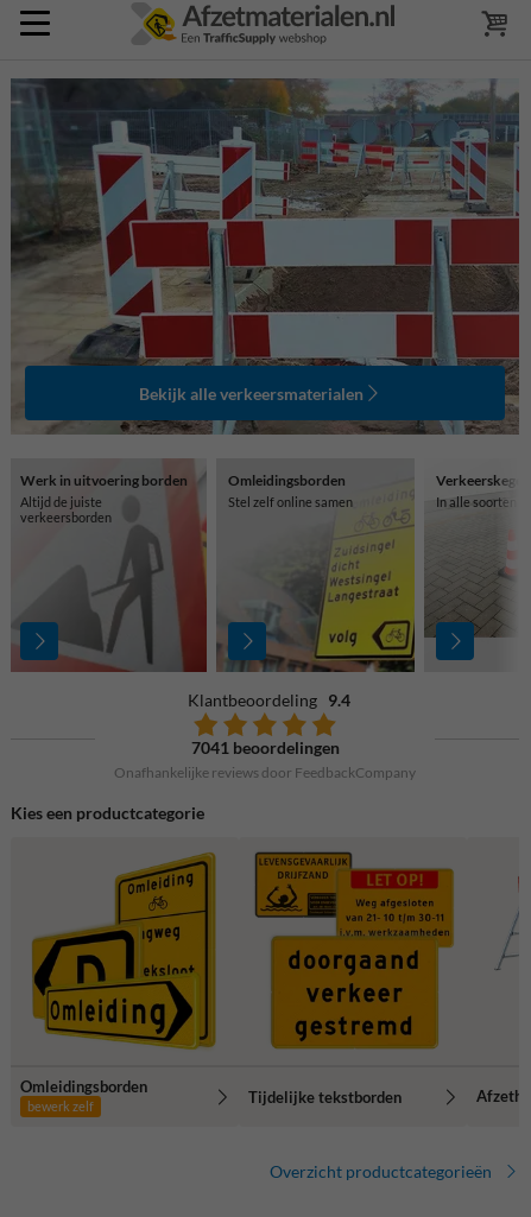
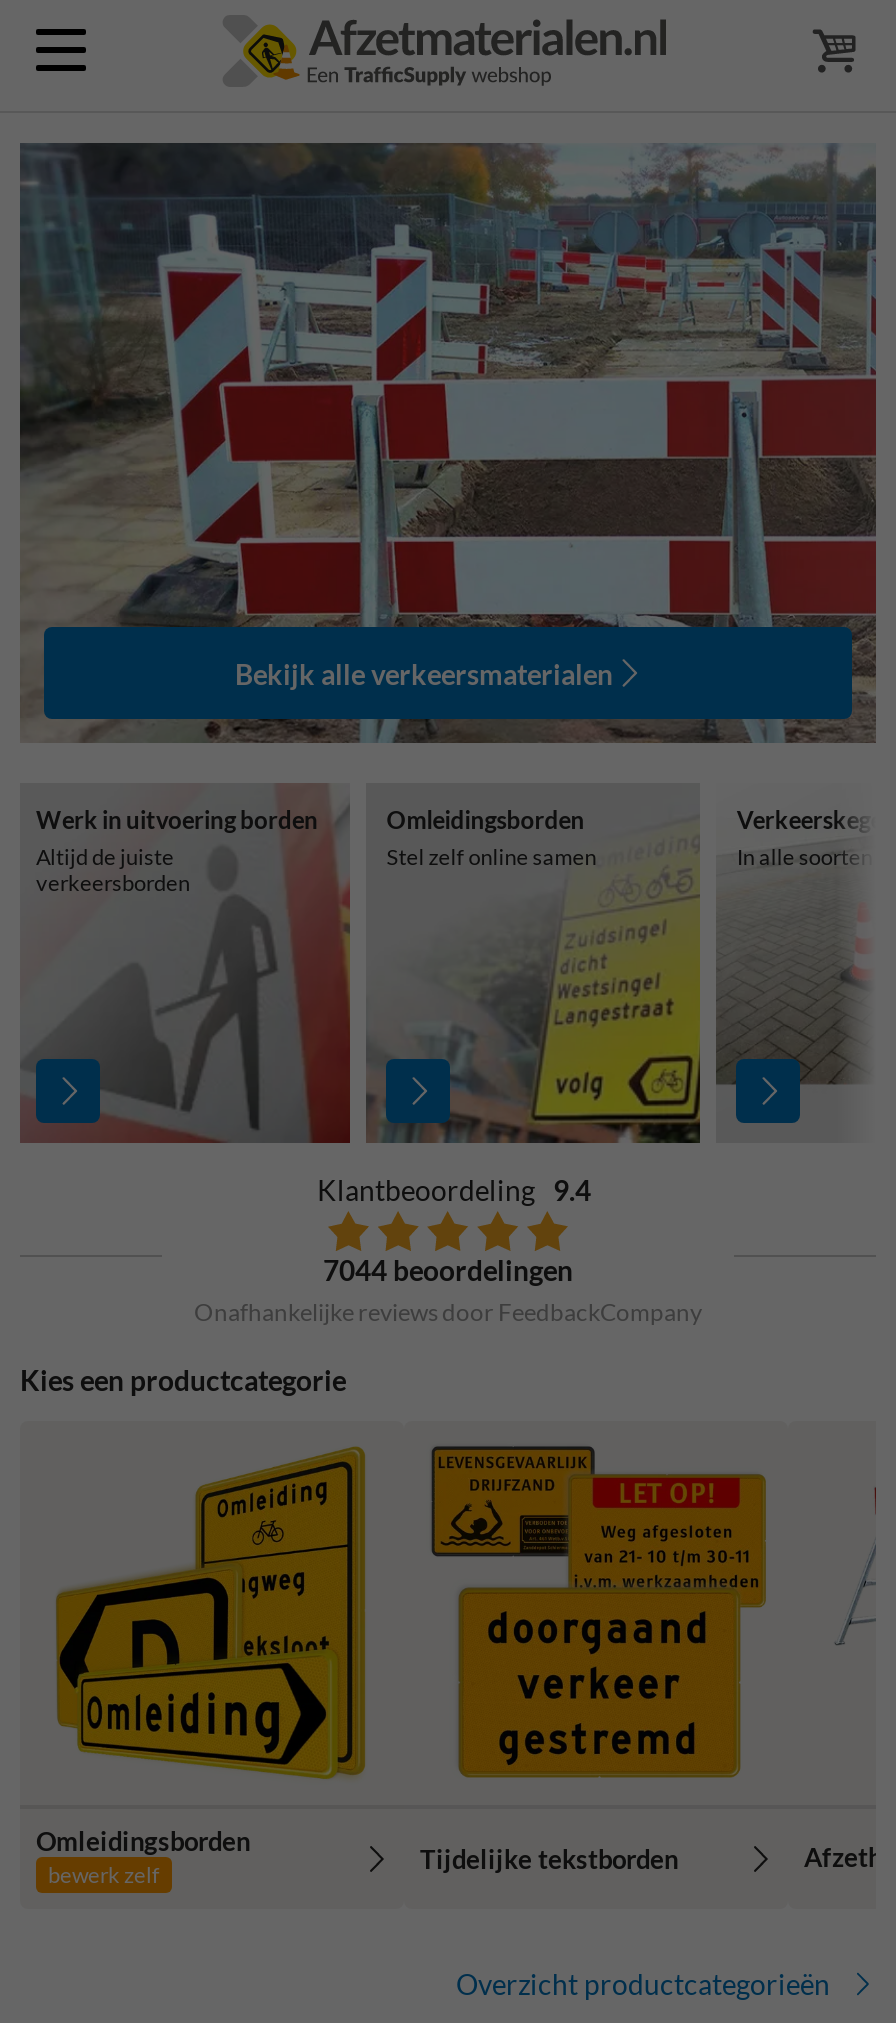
[191,737,339,757] 7041 beoordelingen -> [323,1253,573,1287] 7044 beoordelingen

